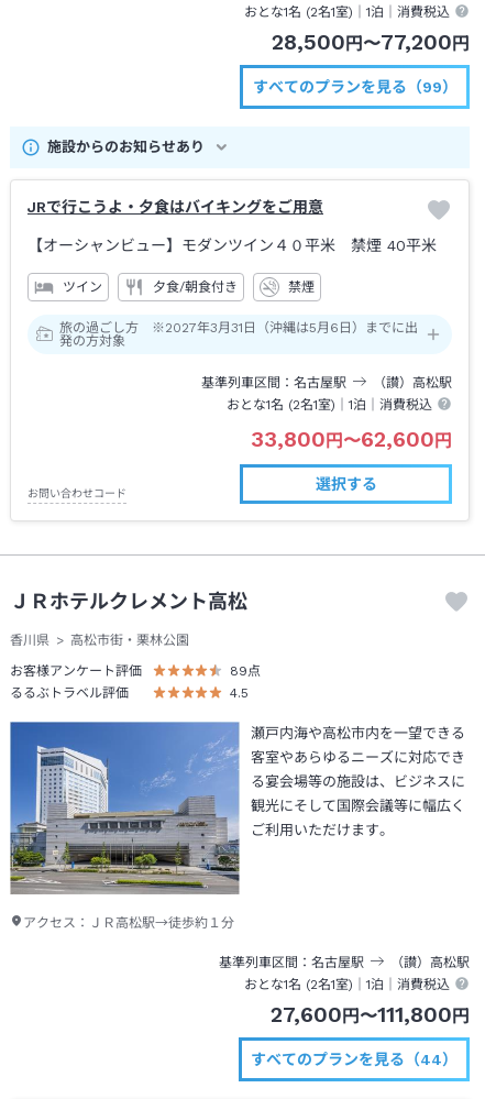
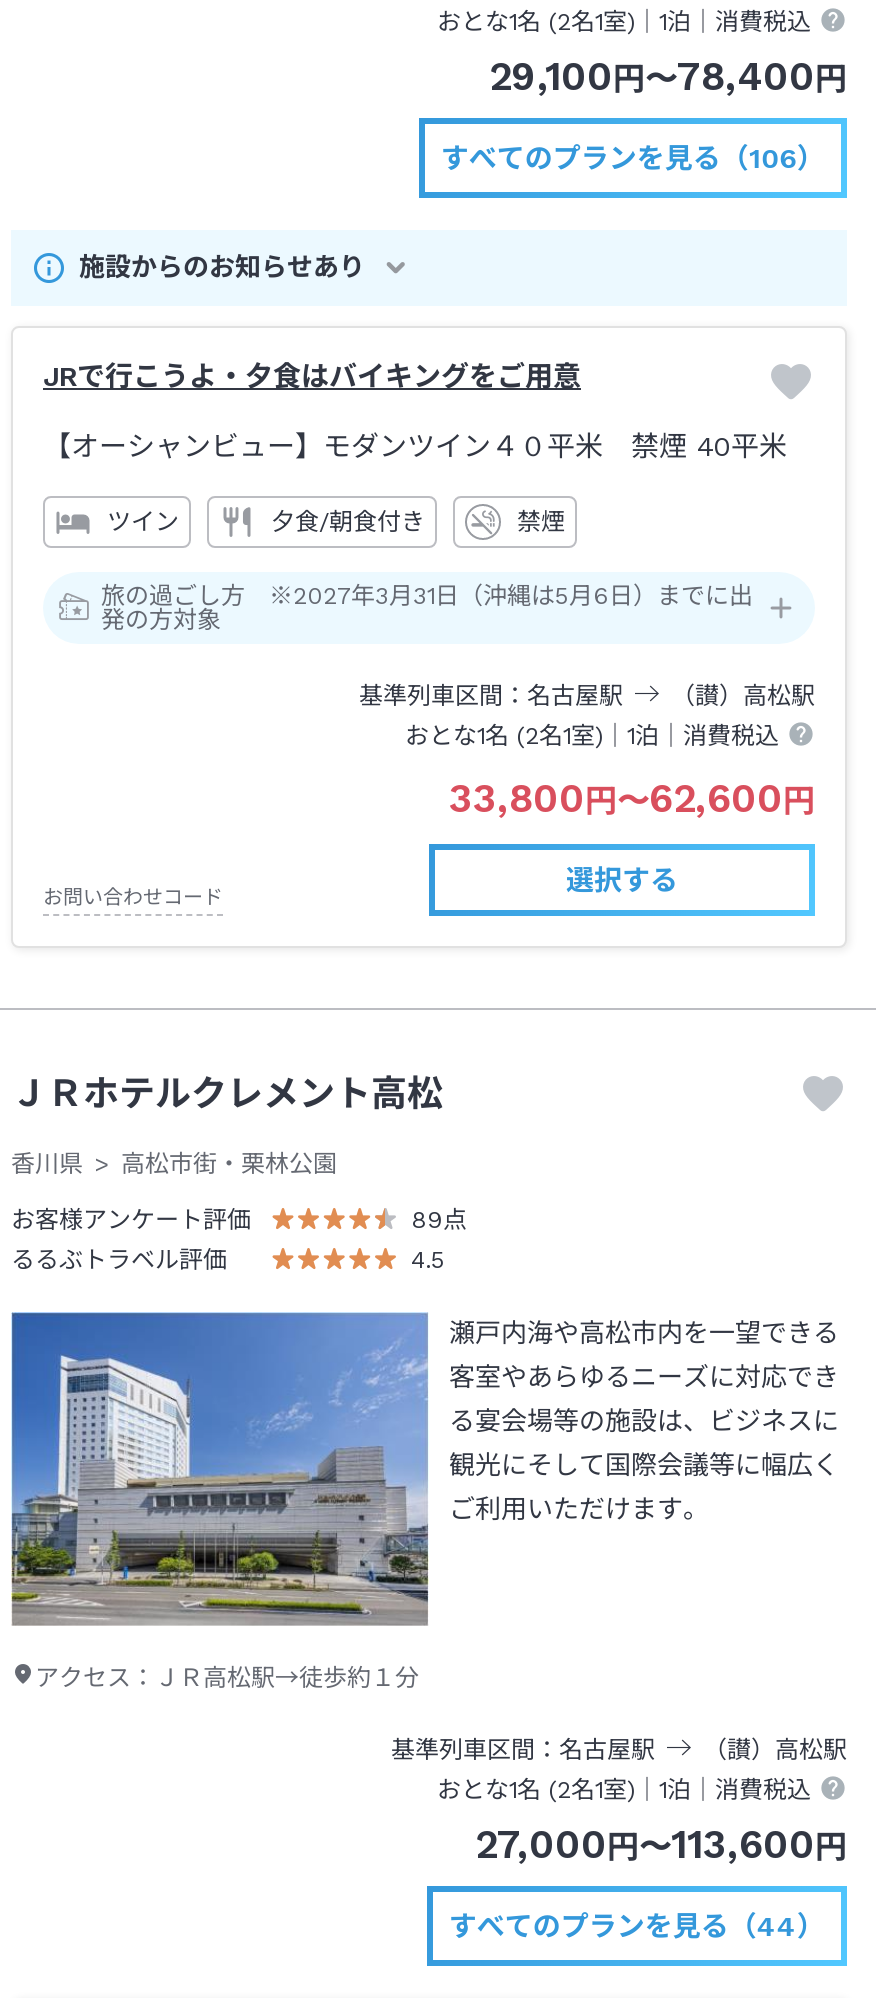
[272,29,470,55] 28,500円〜77,200円 -> [489,52,847,100] 29,100円〜78,400円
[252,78,457,96] すべてのプランを見る（99） -> [441,142,825,174] すべてのプランを見る（106）
[271,1001,470,1028] 27,600円〜111,800円 -> [475,1820,847,1868] 27,000円〜113,600円

